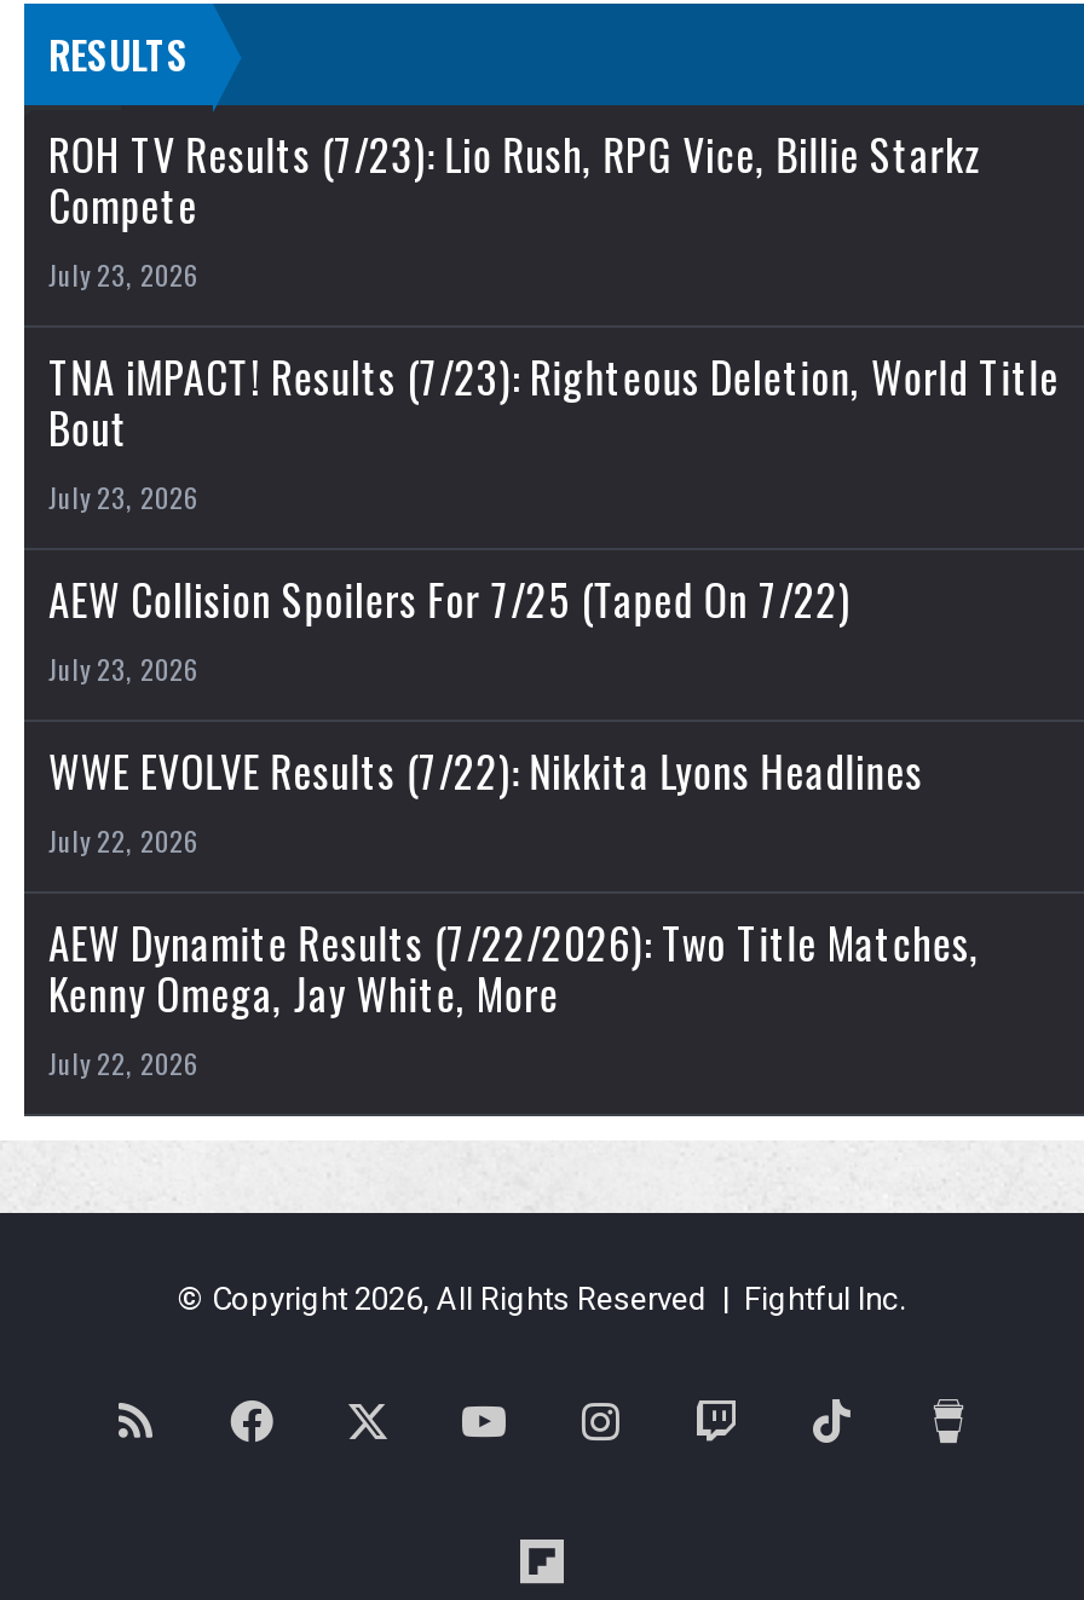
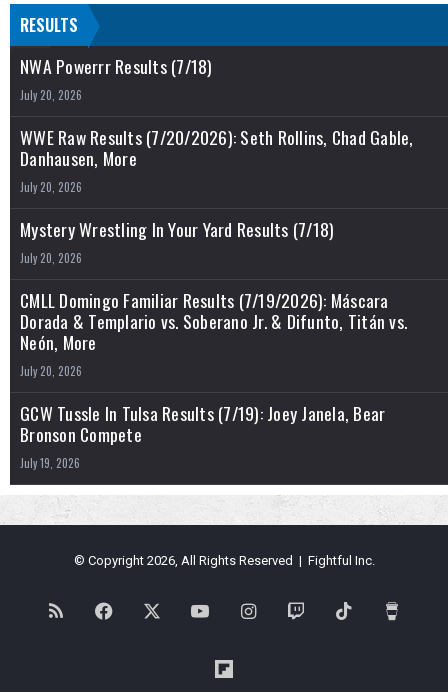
[48,121,982,293] ROH TV Results (7/23): Lio Rush, RPG Vice, Billie Starkz | Compete | July 23, 2026 -> [20,53,212,103] NWA Powerrr Results (7/18) | July 20, 2026
[48,344,1059,515] TNA iMPACT! Results (7/23): Righteous Deletion, World Title | Bout | July 23, 2026 -> [20,124,413,195] WWE Raw Results (7/20/2026): Seth Rollins, Chad Gable, | Danhausen, More | July 20, 2026
[48,566,851,687] AEW Collision Spoilers For 7/25 (Taped On 7/22) | July 23, 2026 -> [20,216,334,266] Mystery Wrestling In Your Yard Results (7/18) | July 20, 2026
[48,738,923,859] WWE EVOLVE Results (7/22): Nikkita Lyons Headlines | July 22, 2026 -> [20,287,407,379] CMLL Domingo Familiar Results (7/19/2026): Máscara | Dorada & Templario vs. Soberano Jr. & Difunto, Titán vs. | Neón, More | July 20, 2026
[48,910,980,1081] AEW Dynamite Results (7/22/2026): Two Title Matches, | Kenny Omega, Jay White, More | July 22, 2026 -> [20,400,385,471] GCW Tussle In Tulsa Results (7/19): Joey Janela, Bear | Bronson Compete | July 19, 2026

